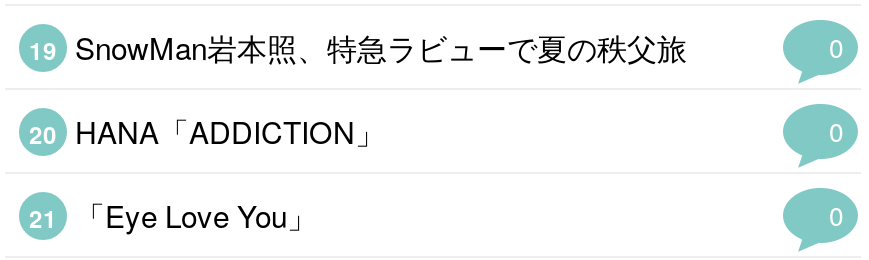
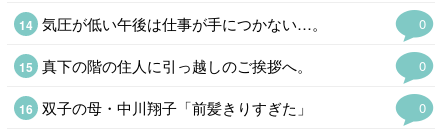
[75,26,687,68] SnowMan岩本照、特急ラビューで夏の秩父旅 -> [42,13,327,34] 気圧が低い午後は仕事が手につかない…。
[75,110,385,152] HANA「ADDICTION」 -> [42,55,312,76] 真下の階の住人に引っ越しのご挨拶へ。
[75,194,317,236] 「Eye Love You」 -> [42,97,312,118] 双子の母・中川翔子「前髪きりすぎた」

